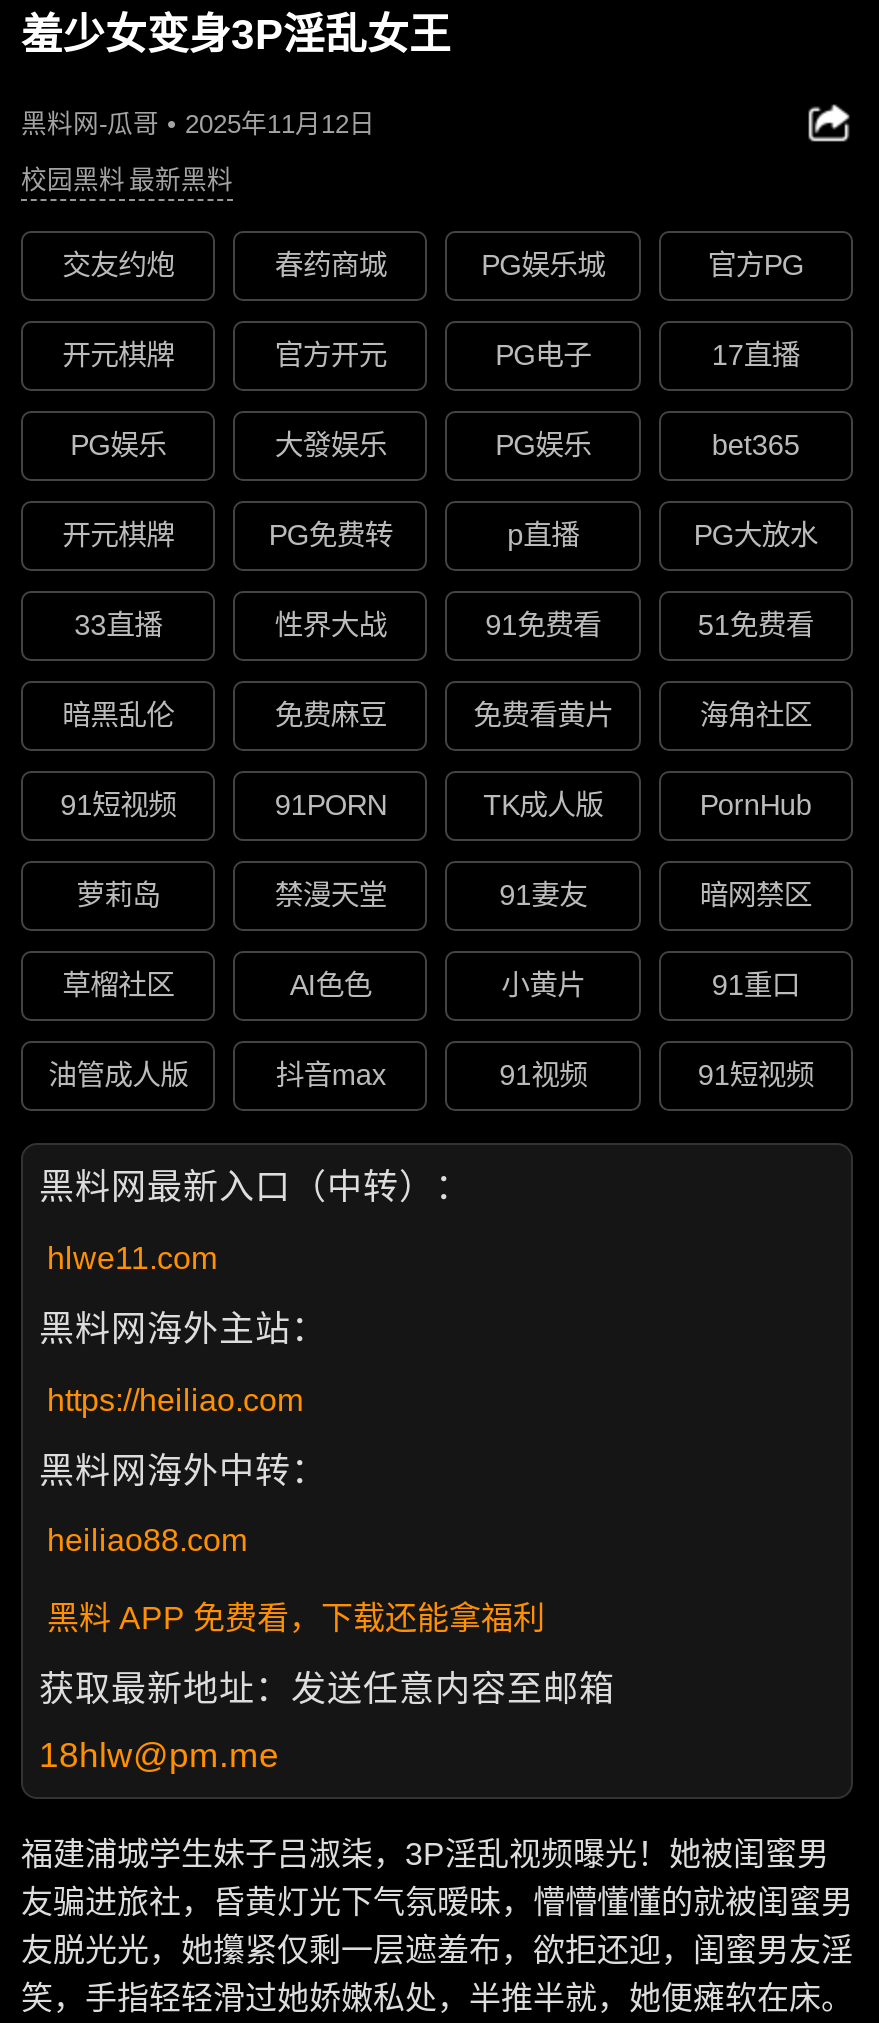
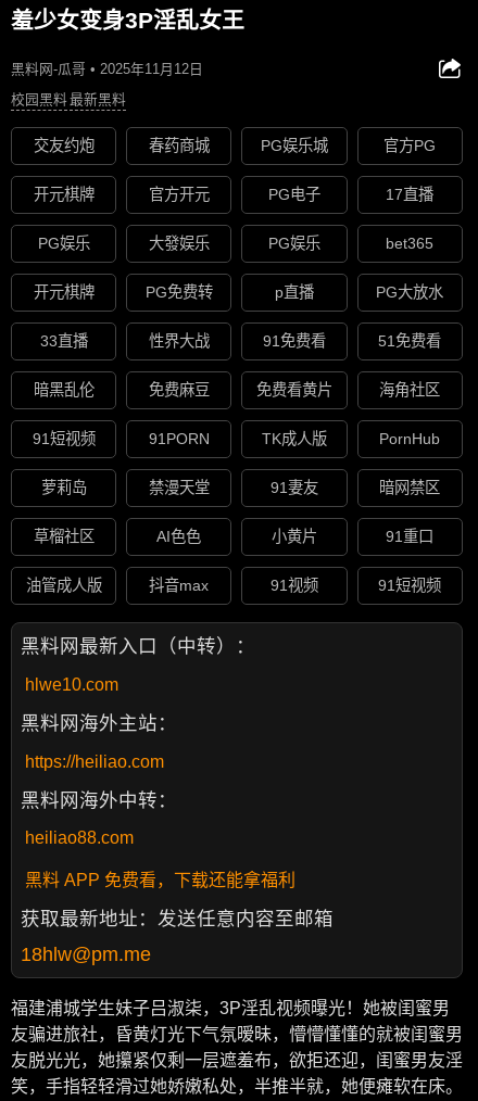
[47,1241,217,1275] hlwe11.com -> [25,675,118,694] hlwe10.com

